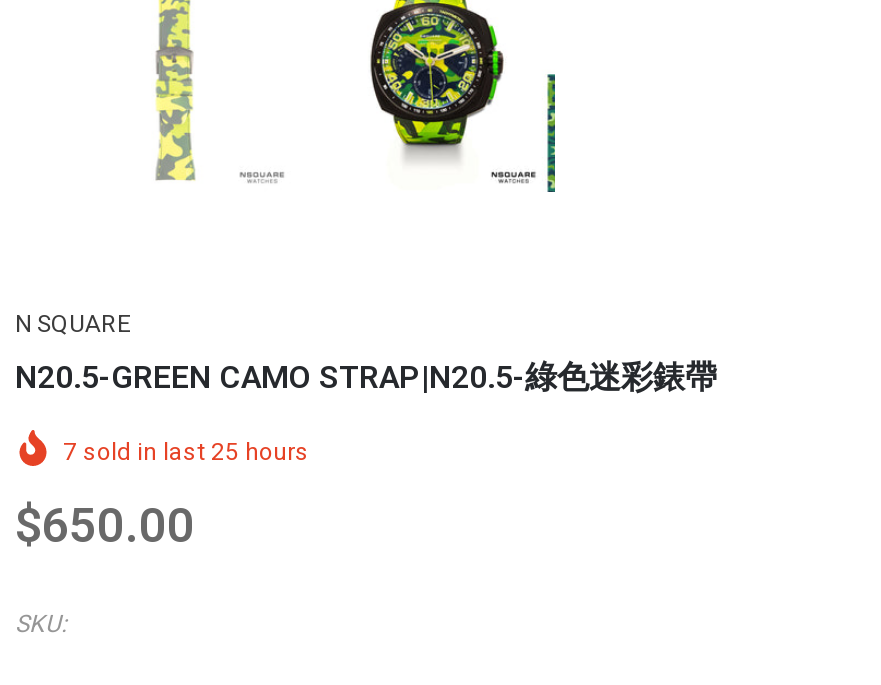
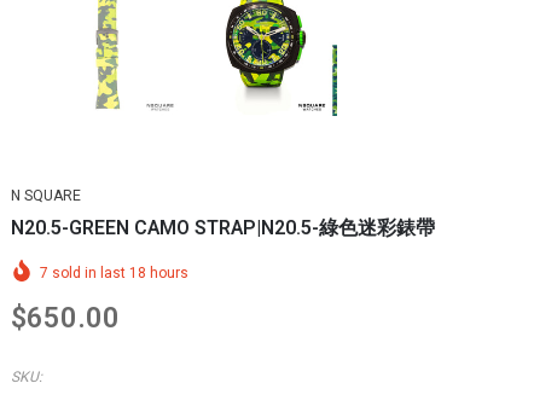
[63,433,309,469] 7 sold in last 25 hours -> [40,262,188,283] 7 sold in last 18 hours

